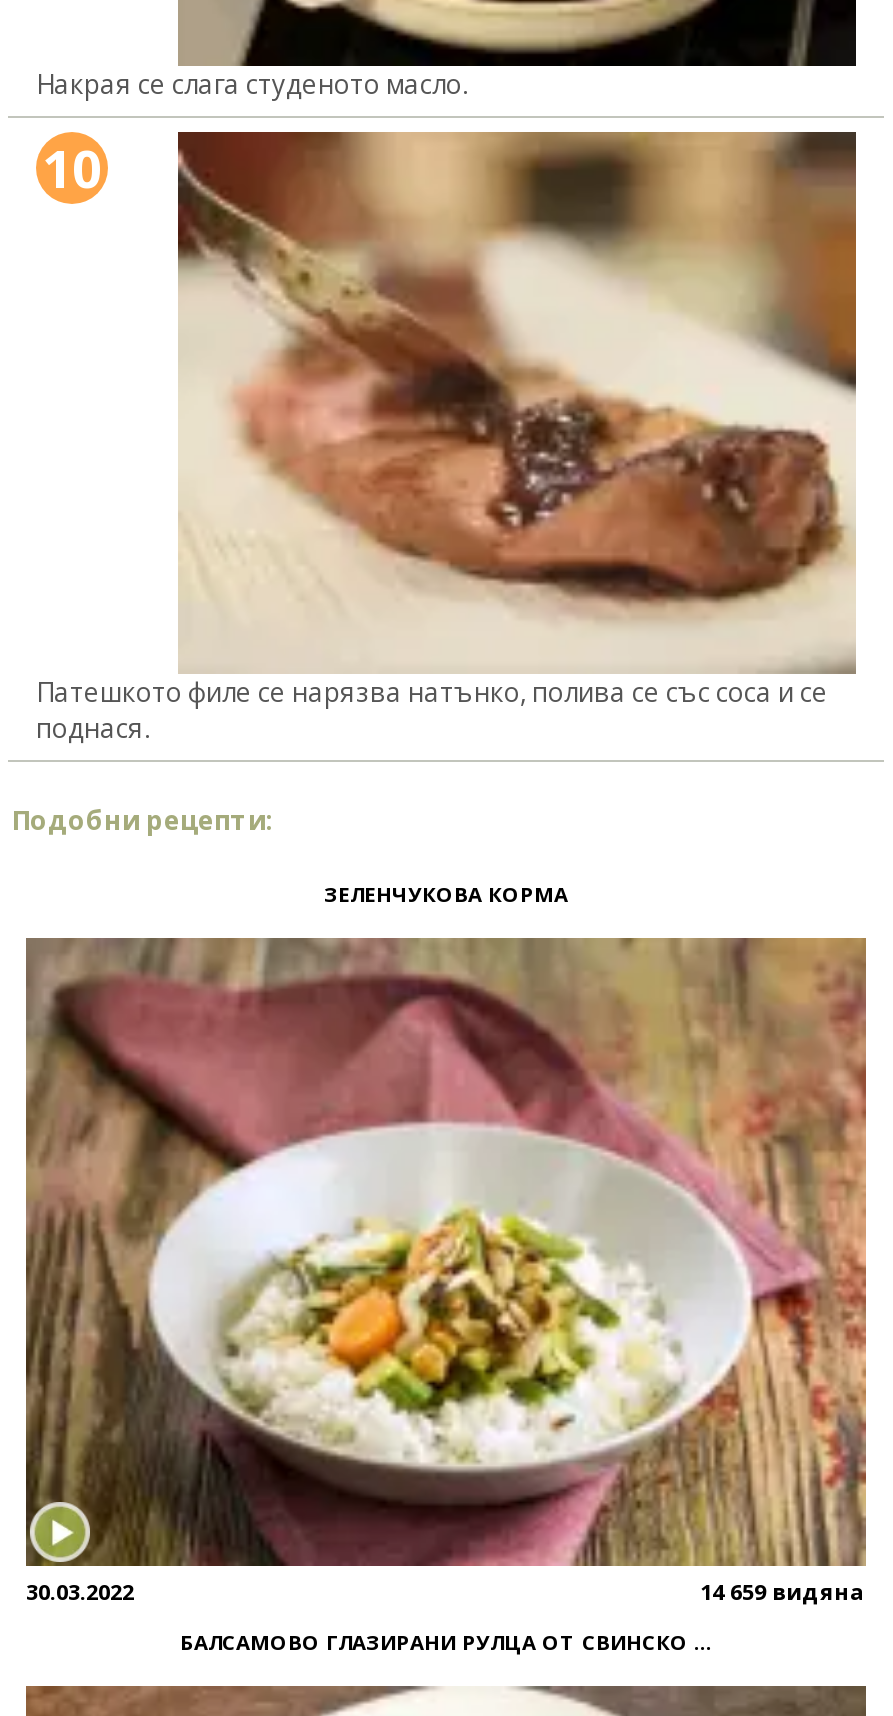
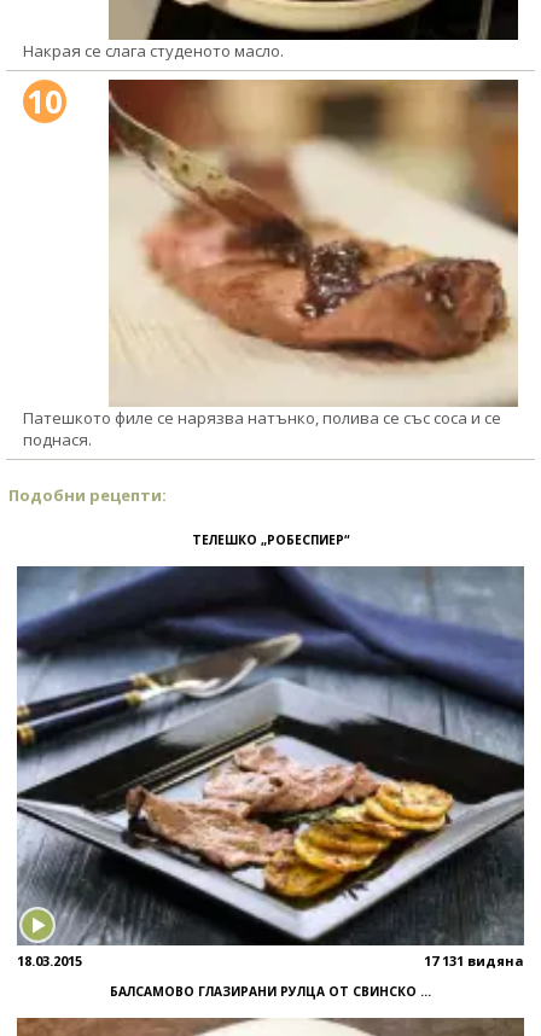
[324,881,568,909] ЗЕЛЕНЧУКОВА КОРМА -> [191,532,350,549] ТЕЛЕШКО „РОБЕСПИЕР“
[24,936,868,1606] [image] | 30.03.2022 | 14 659 видяна -> [16,565,525,969] [image] | 18.03.2015 | 17 131 видяна

